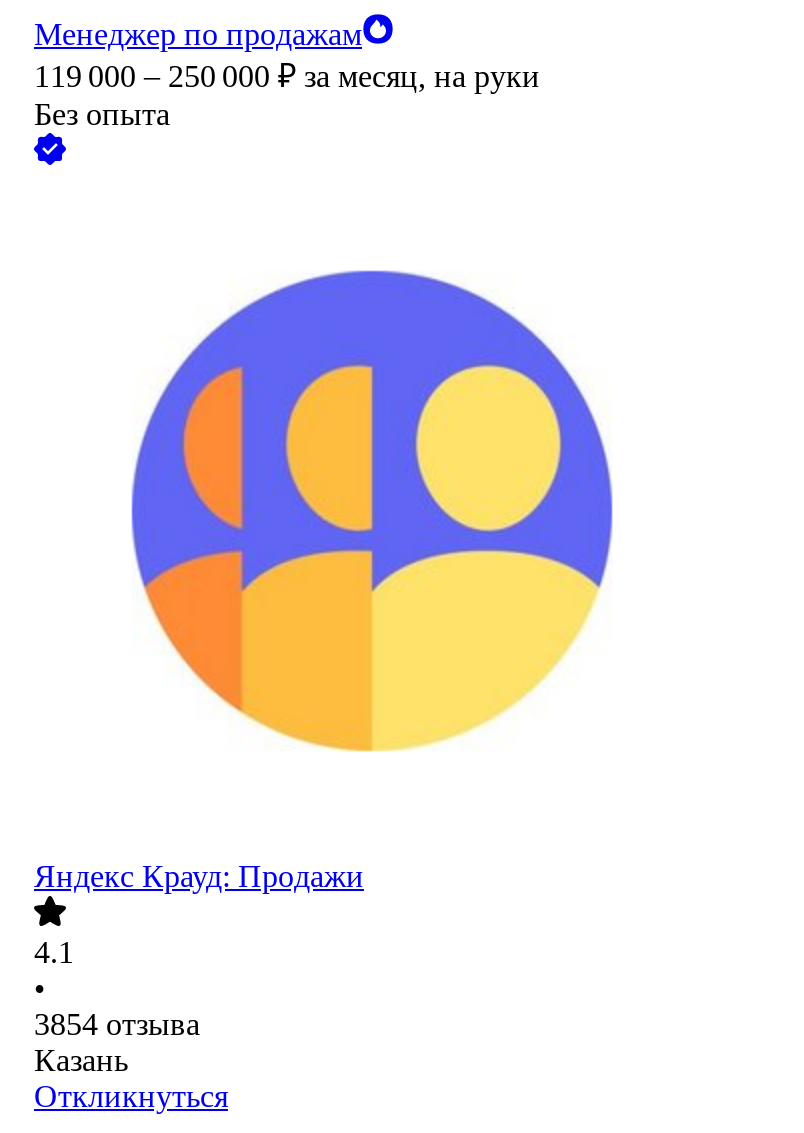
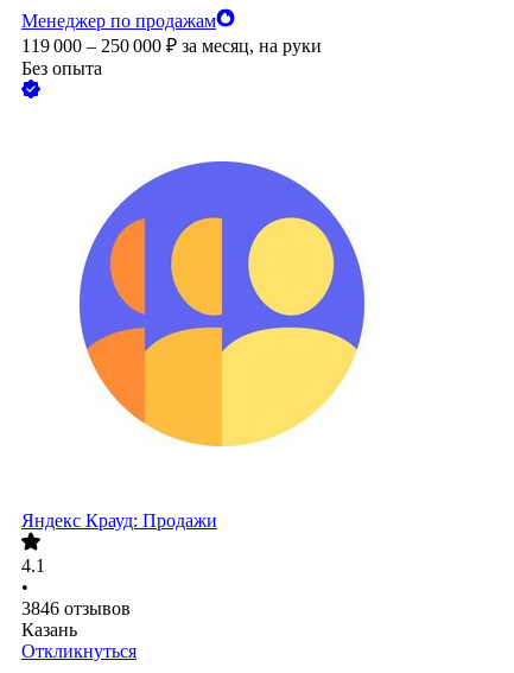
[34,1008,200,1042] 3854 отзыва -> [21,599,131,619] 3846 отзывов

